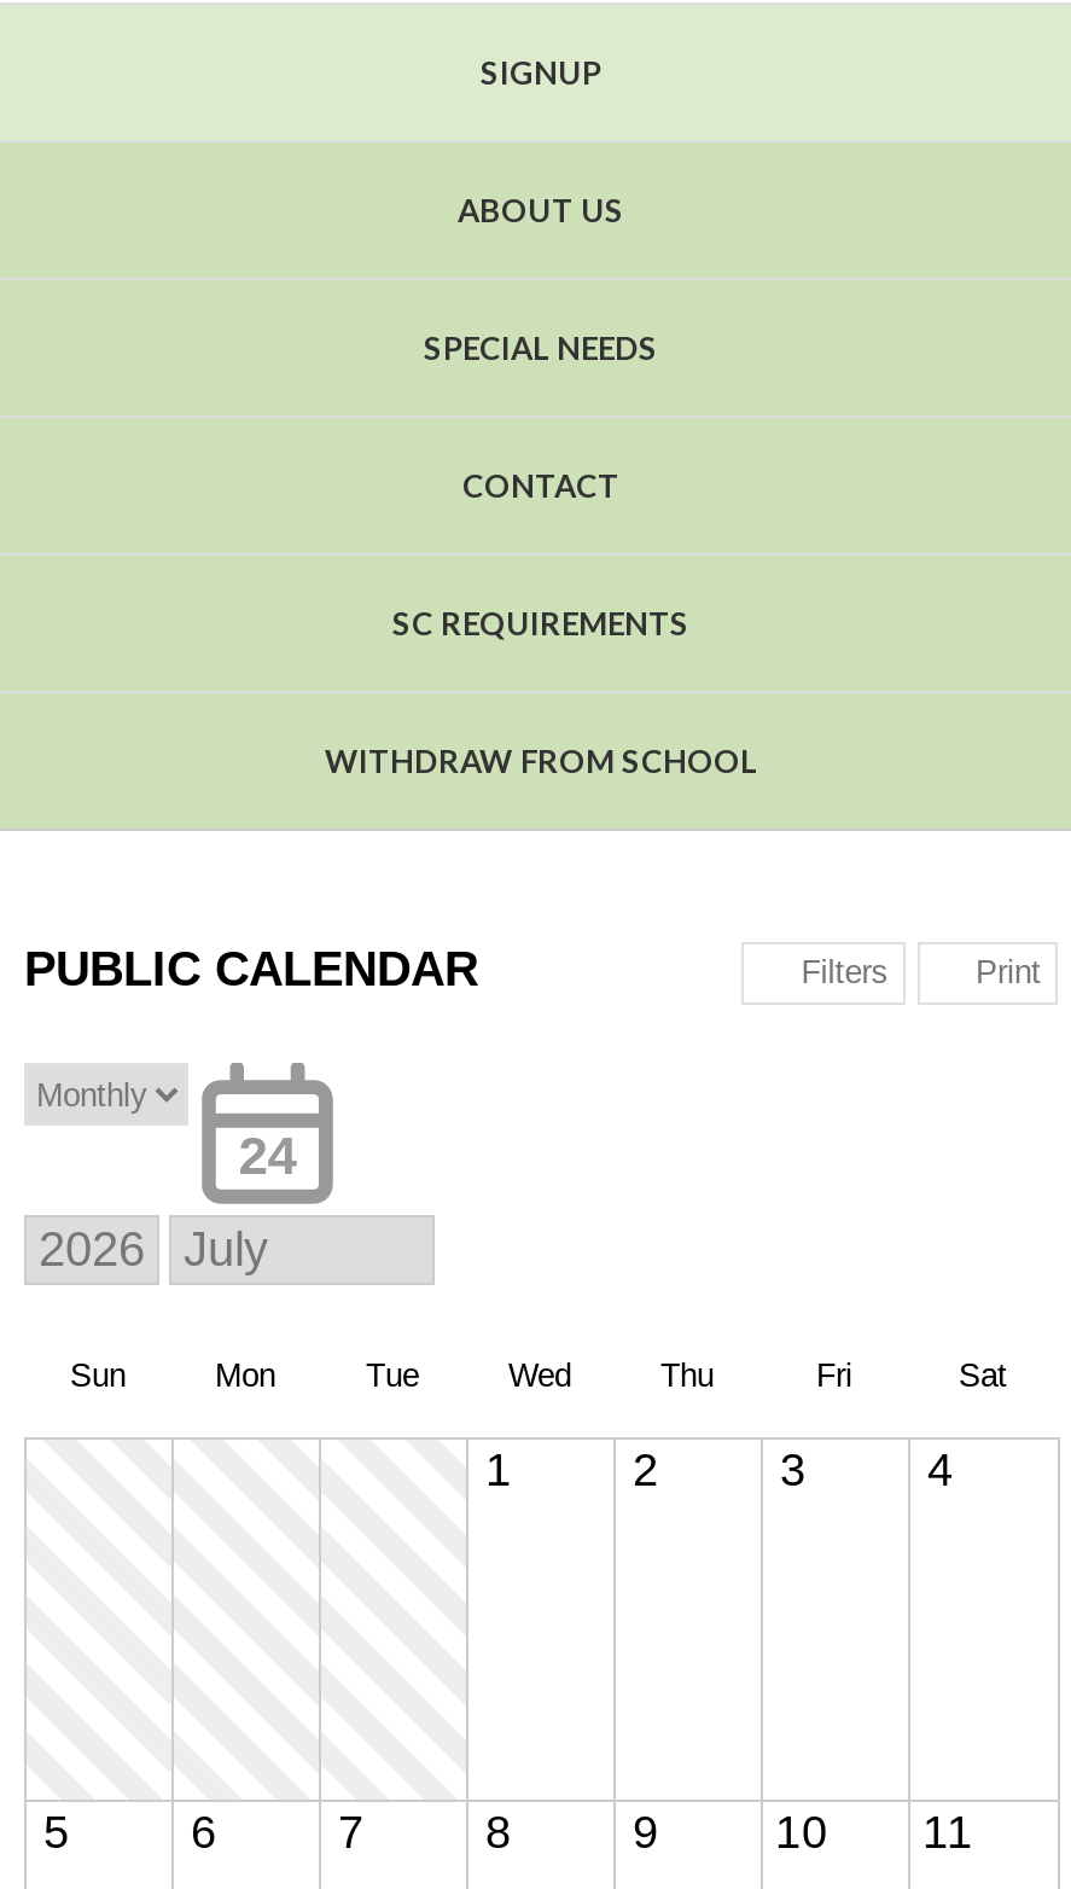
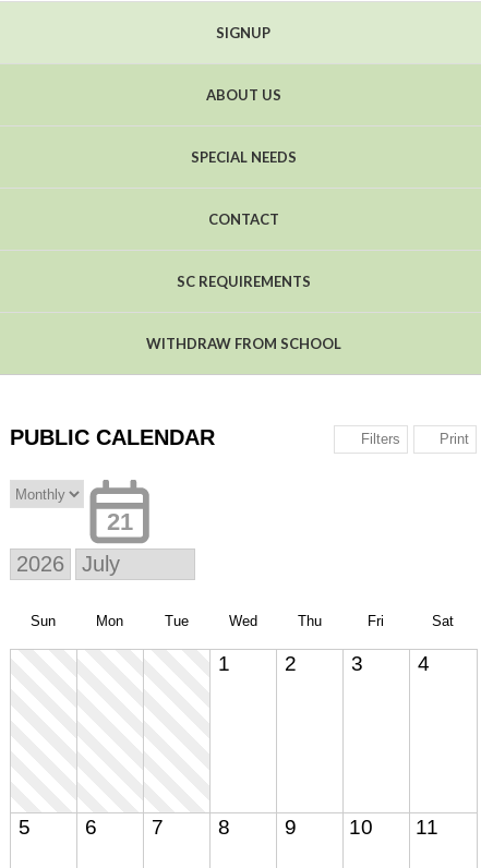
[239,1125,298,1185] 24 -> [107,508,133,535] 21

